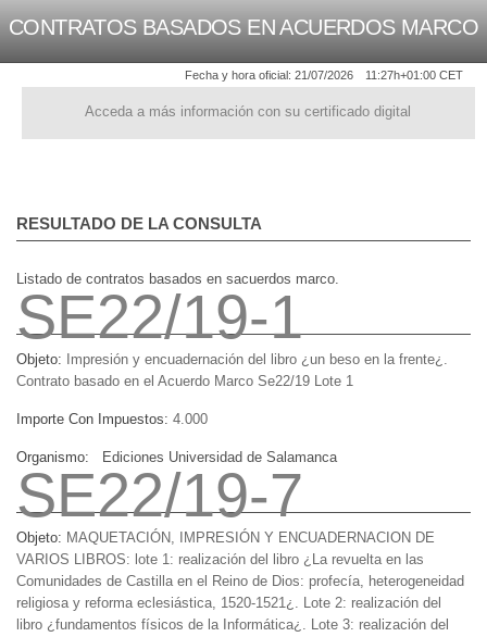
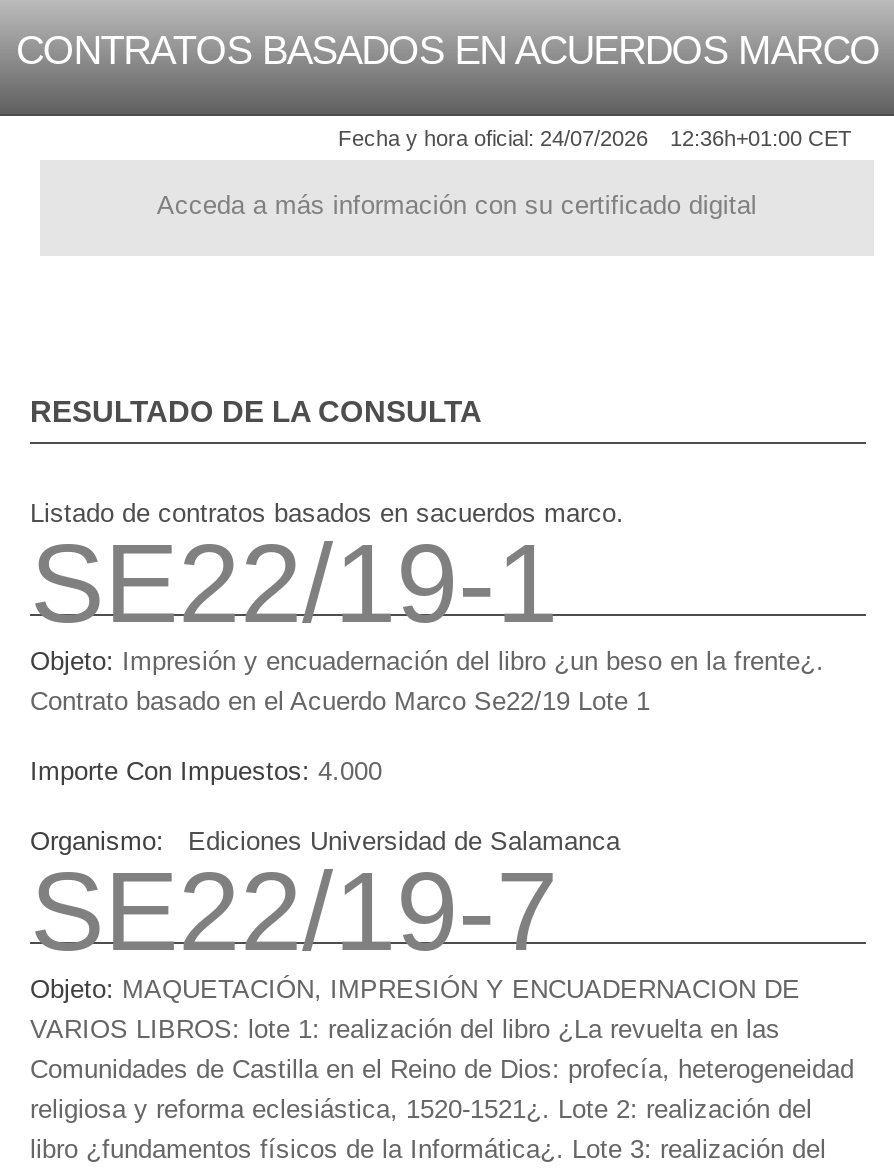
[185,69,353,82] Fecha y hora oficial: 21/07/2026 -> [338,127,648,151] Fecha y hora oficial: 24/07/2026
[365,69,463,82] 11:27h+01:00 CET -> [670,127,852,151] 12:36h+01:00 CET

